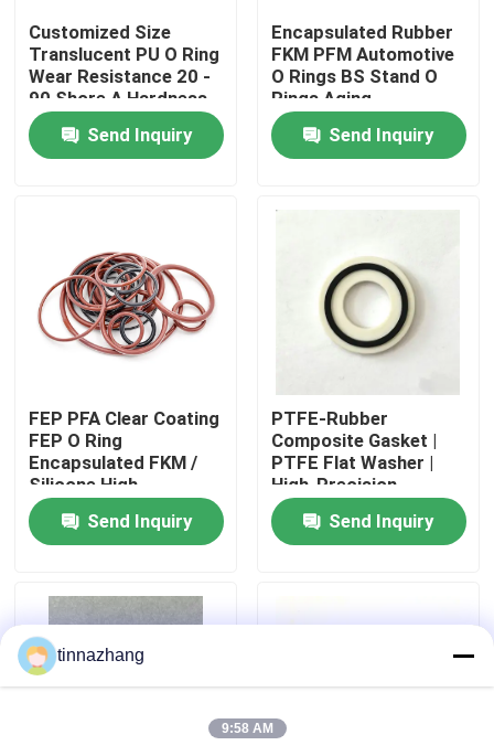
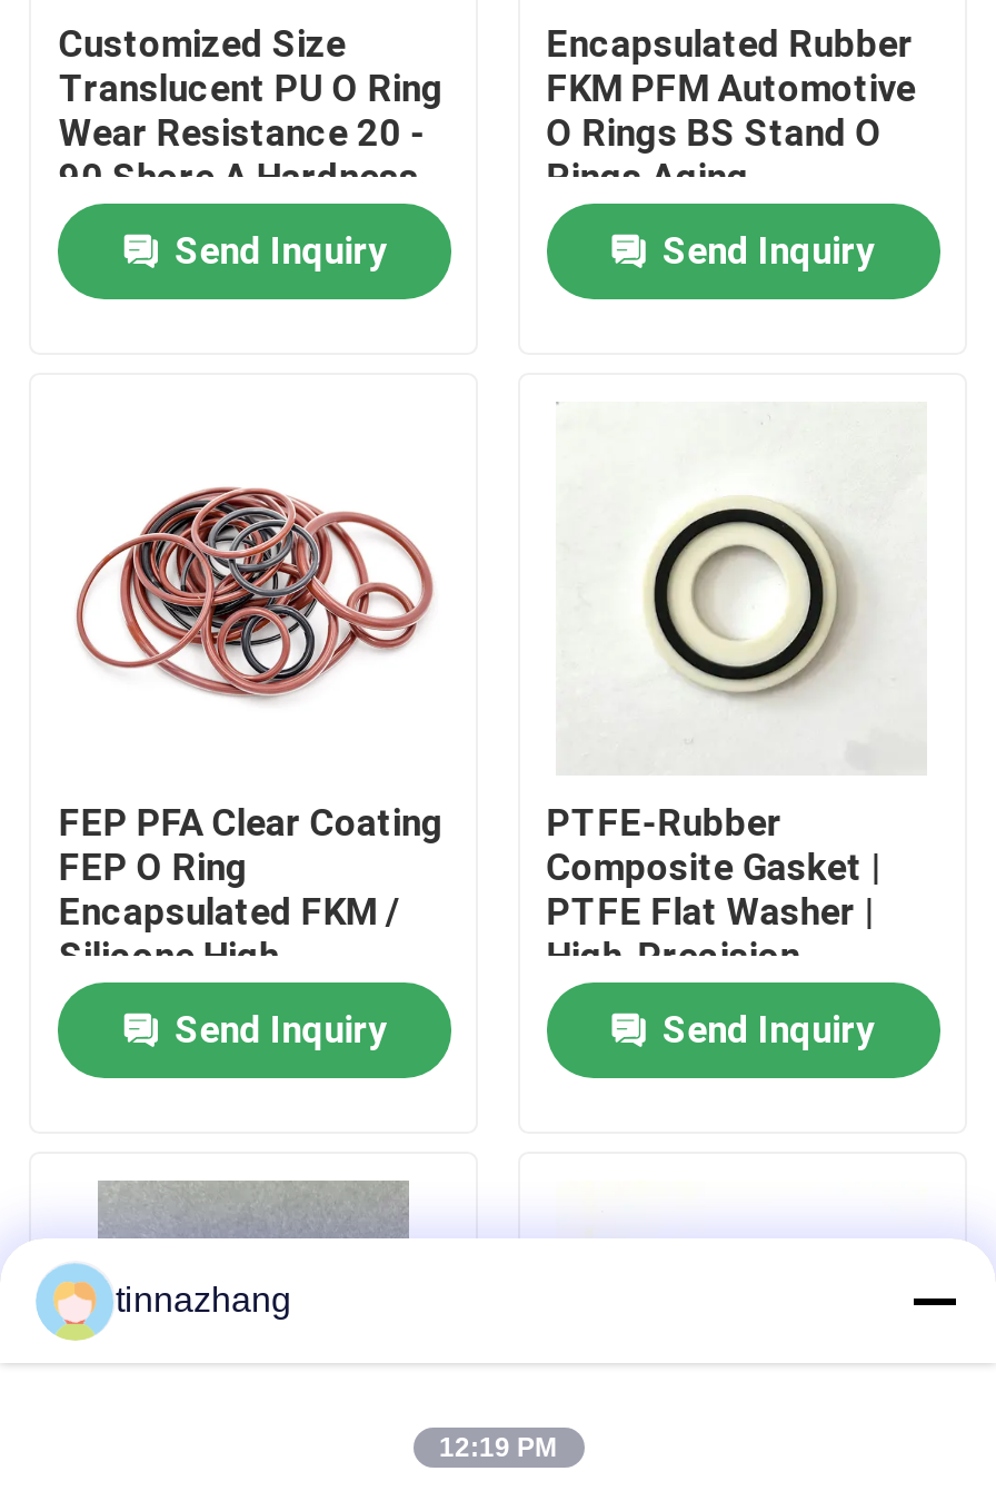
[221,721,273,736] 9:58 AM -> [439,1432,557,1463] 12:19 PM

